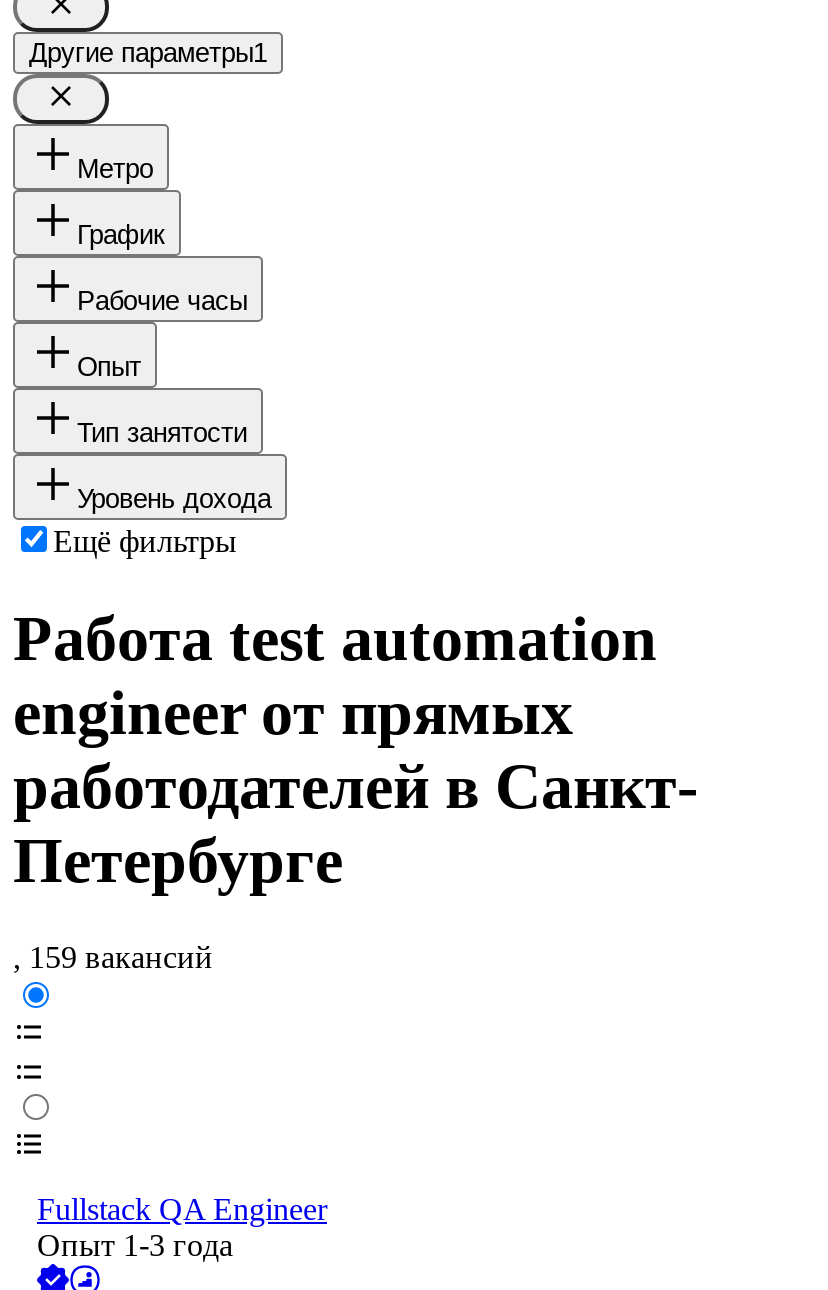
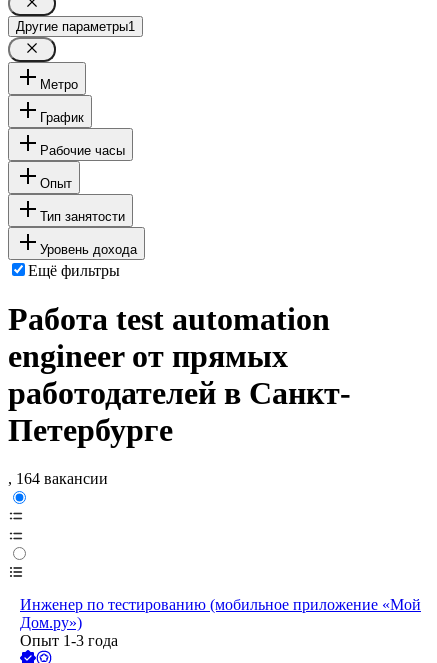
[13,941,213,975] , 159 вакансий -> [8,470,108,487] , 164 вакансии
[37,1193,327,1227] Fullstack QA Engineer -> [20,596,421,631] Инженер по тестированию (мобильное приложение «Мой | Дом.ру»)

